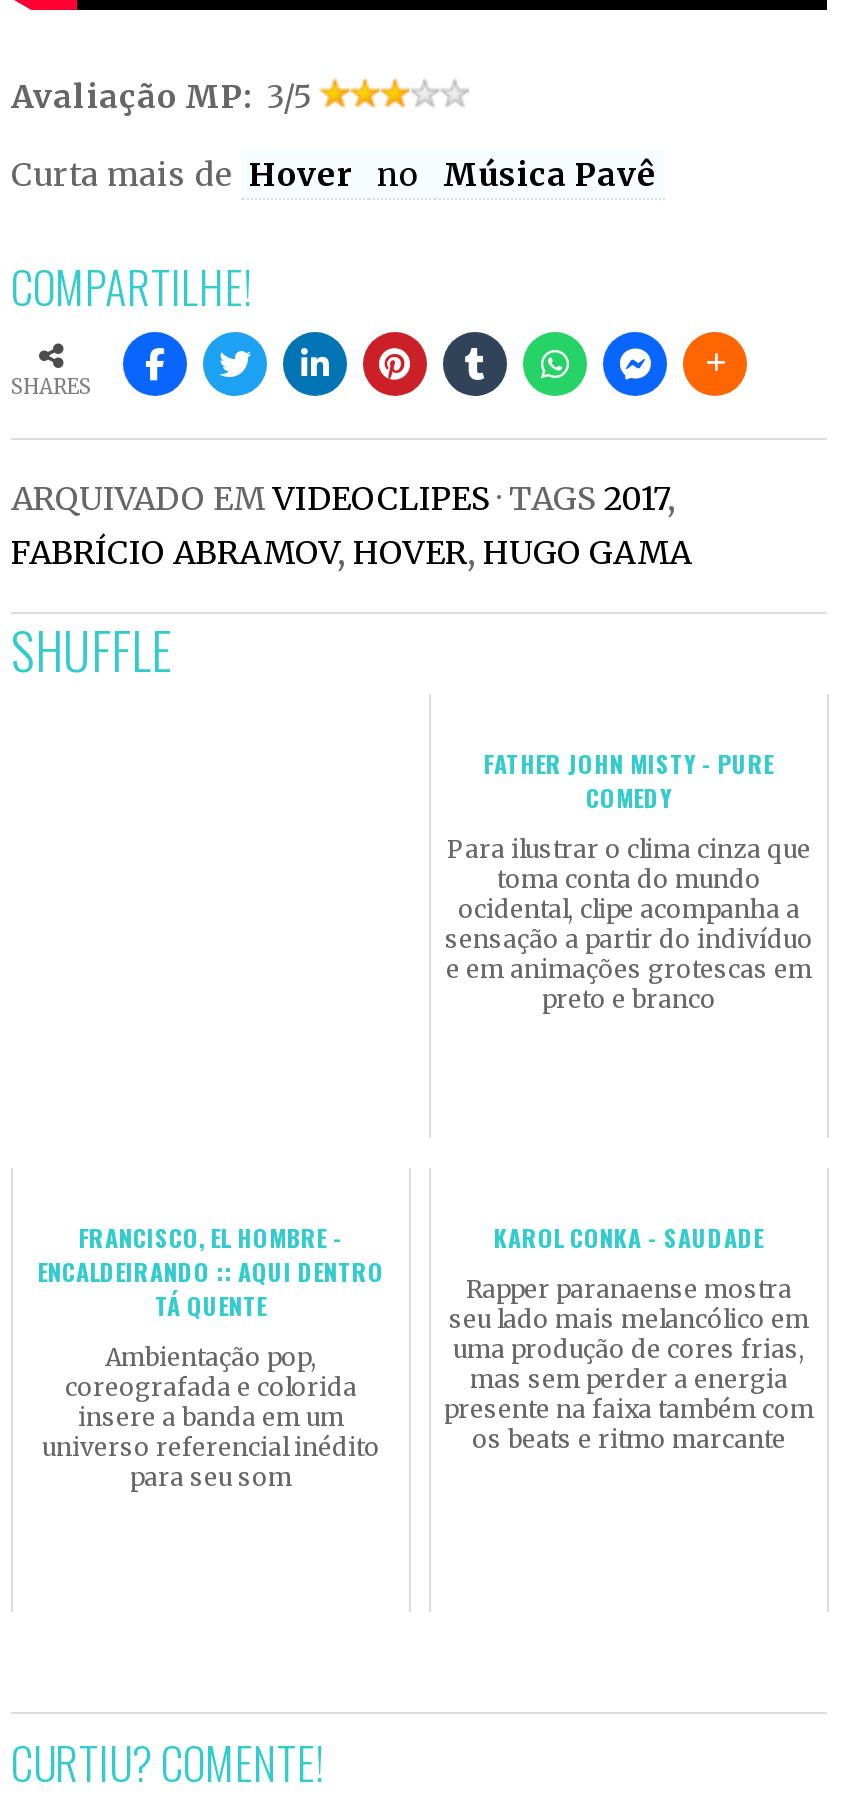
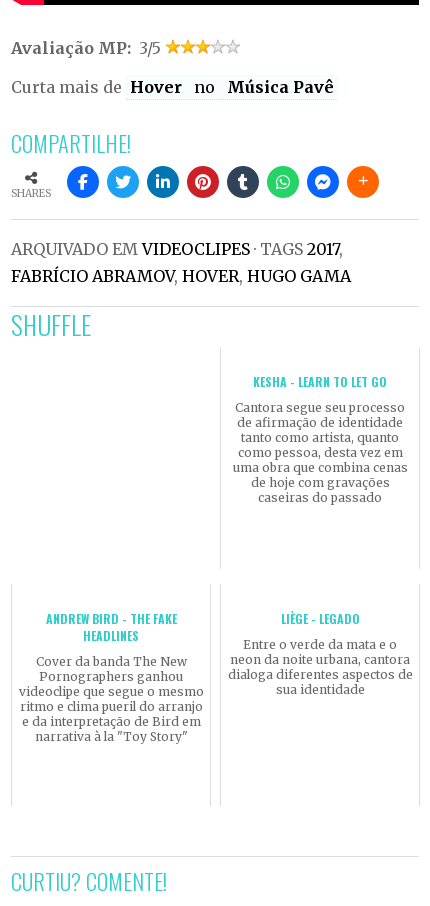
[484,746,774,814] FATHER JOHN MISTY - PURE | COMEDY -> [253,373,387,390] KESHA - LEARN TO LET GO
[445,834,813,1014] Para ilustrar o clima cinza que | toma conta do mundo | ocidental, clipe acompanha a | sensação a partir do indivíduo | e em animações grotescas em | preto e branco -> [232,400,407,505] Cantora segue seu processo | de afirmação de identidade | tanto como artista, quanto | como pessoa, desta vez em | uma obra que combina cenas | de hoje com gravações | caseiras do passado
[38,1220,384,1322] FRANCISCO, EL HOMBRE - | ENCALDEIRANDO :: AQUI DENTRO | TÁ QUENTE -> [45,610,176,644] ANDREW BIRD - THE FAKE | HEADLINES
[494,1220,764,1254] KAROL CONKA - SAUDADE -> [280,610,359,627] LIÈGE - LEGADO
[444,1274,814,1454] Rapper paranaense mostra | seu lado mais melancólico em | uma produção de cores frias, | mas sem perder a energia | presente na faixa também com | os beats e ritmo marcante -> [227,637,412,697] Entre o verde da mata e o | neon da noite urbana, cantora | dialoga diferentes aspectos de | sua identidade
[42,1342,380,1492] Ambientação pop, | coreografada e colorida | insere a banda em um | universo referencial inédito | para seu som -> [18,654,203,744] Cover da banda The New | Pornographers ganhou | videoclipe que segue o mesmo | ritmo e clima pueril do arranjo | e da interpretação de Bird em | narrativa à la "Toy Story"

